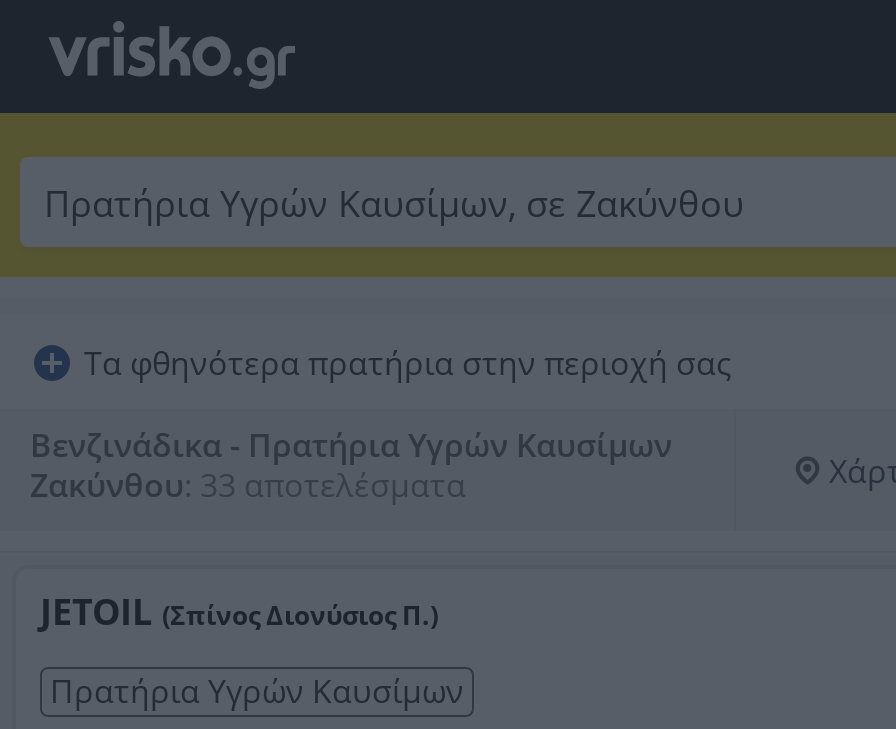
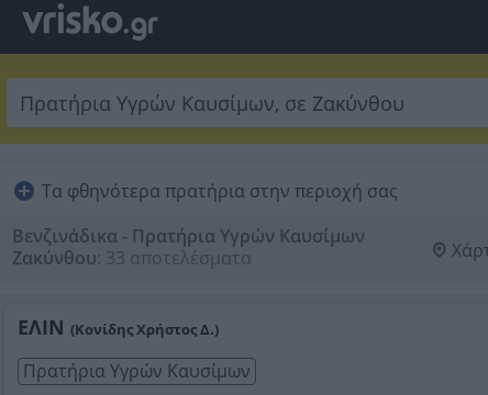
[40,587,438,635] JETOIL (Σπίνος Διονύσιος Π.) -> [18,314,219,340] ΕΛΙΝ (Κονίδης Χρήστος Δ.)

